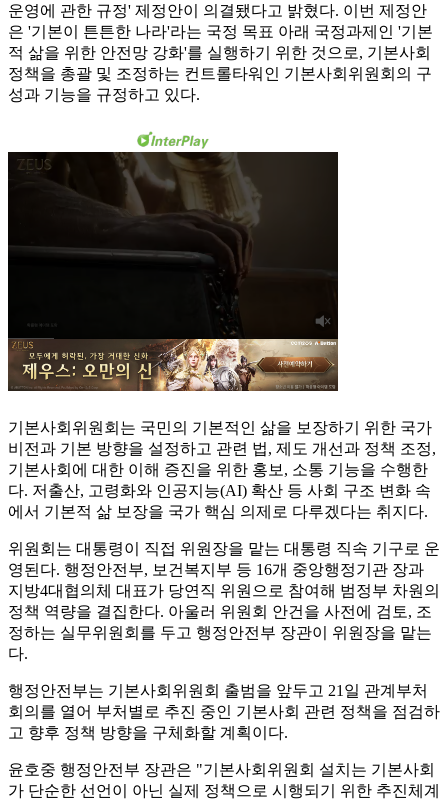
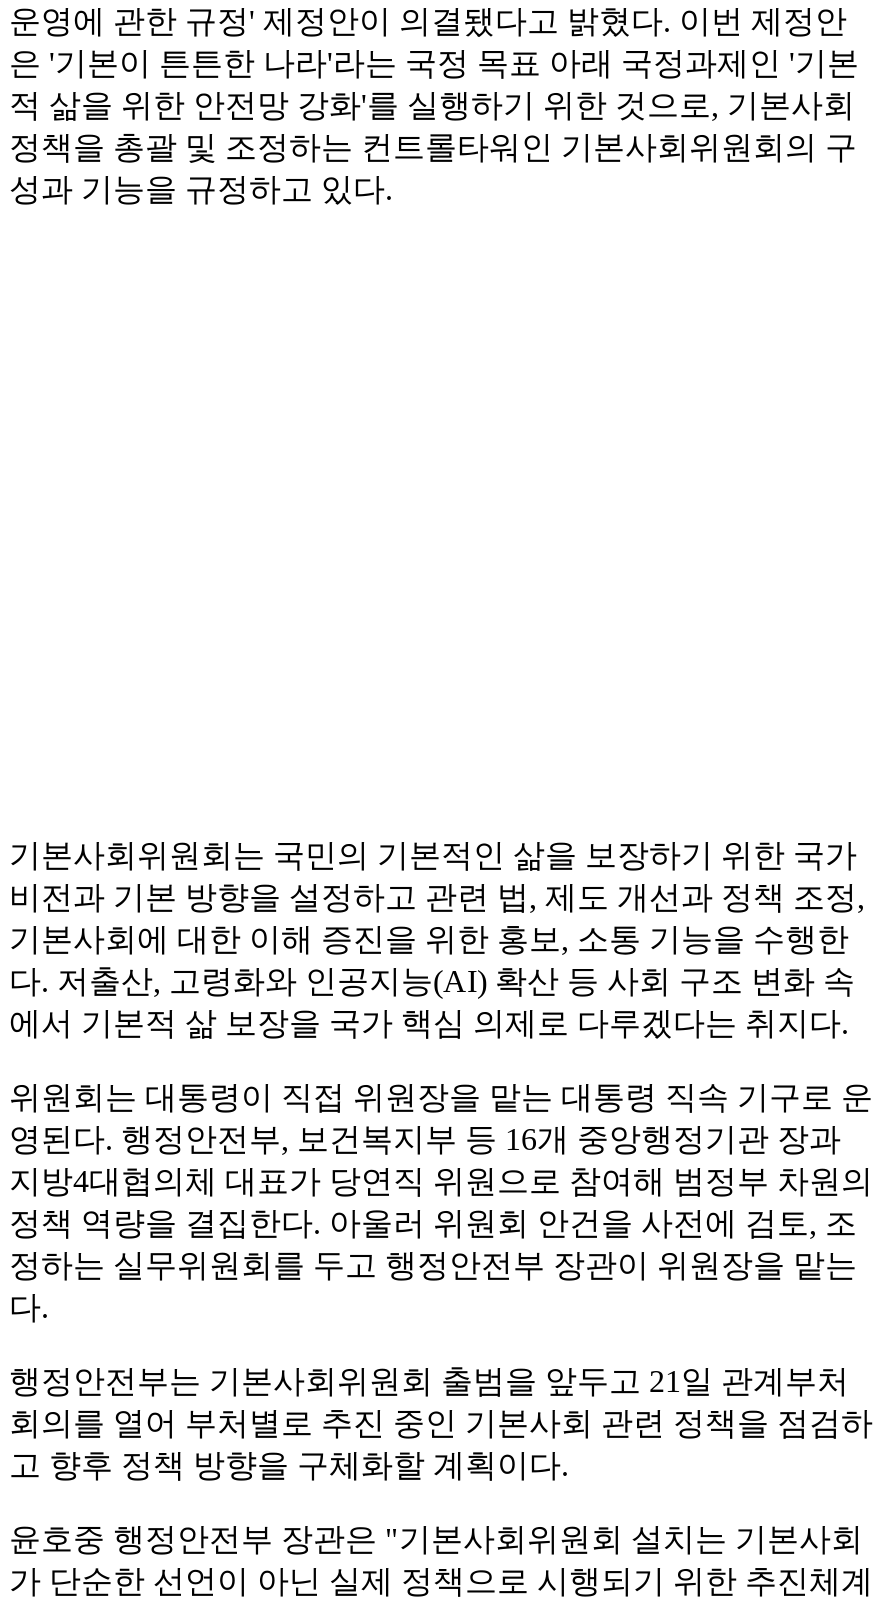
[7,131,339,392] [image] -> none

